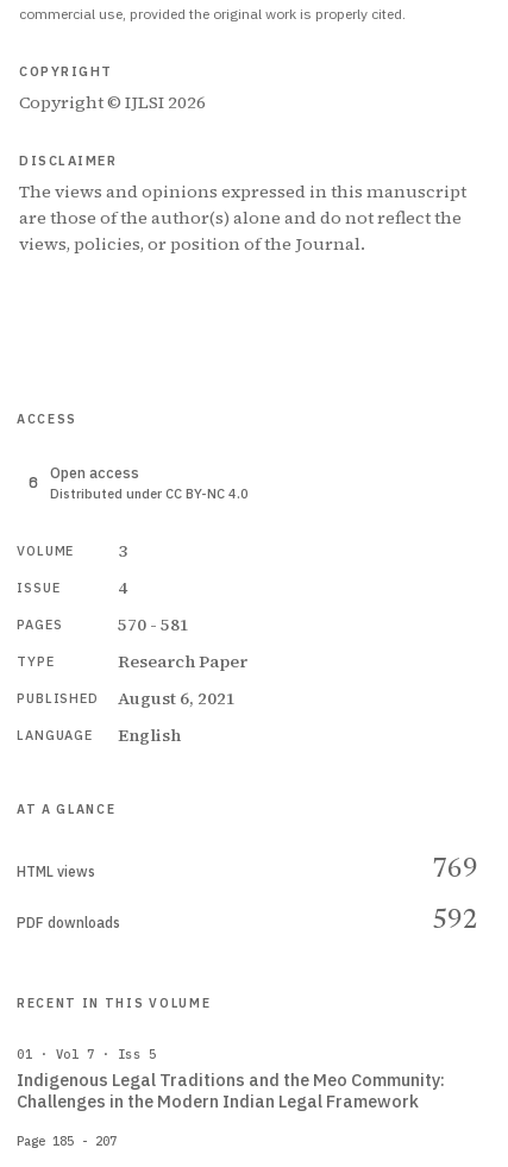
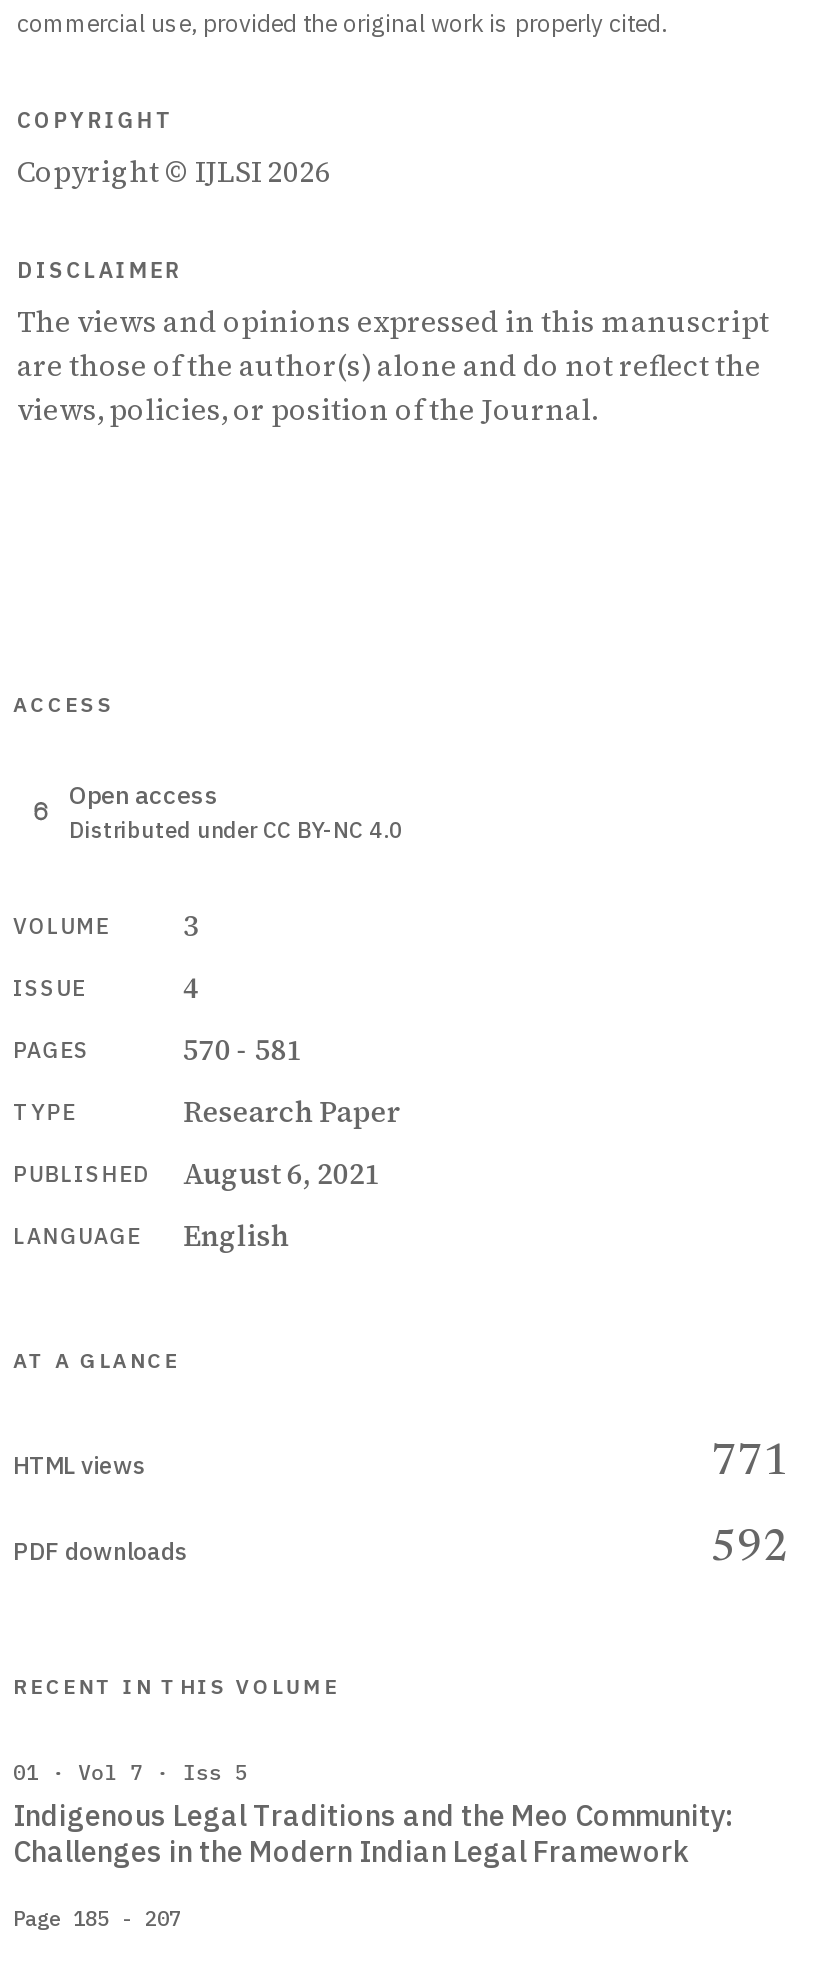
[432,858,478,884] 769 -> [711,1442,789,1486] 771

